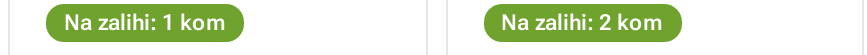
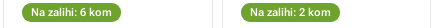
[64,9,226,35] Na zalihi: 1 kom -> [31,6,112,19] Na zalihi: 6 kom

